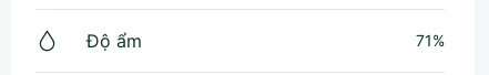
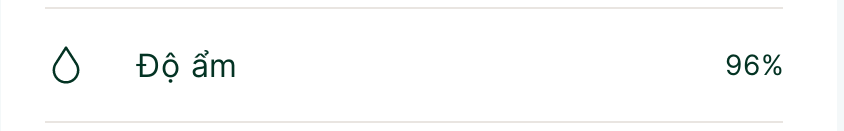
[416,31,445,50] 71% -> [725,47,783,81] 96%

